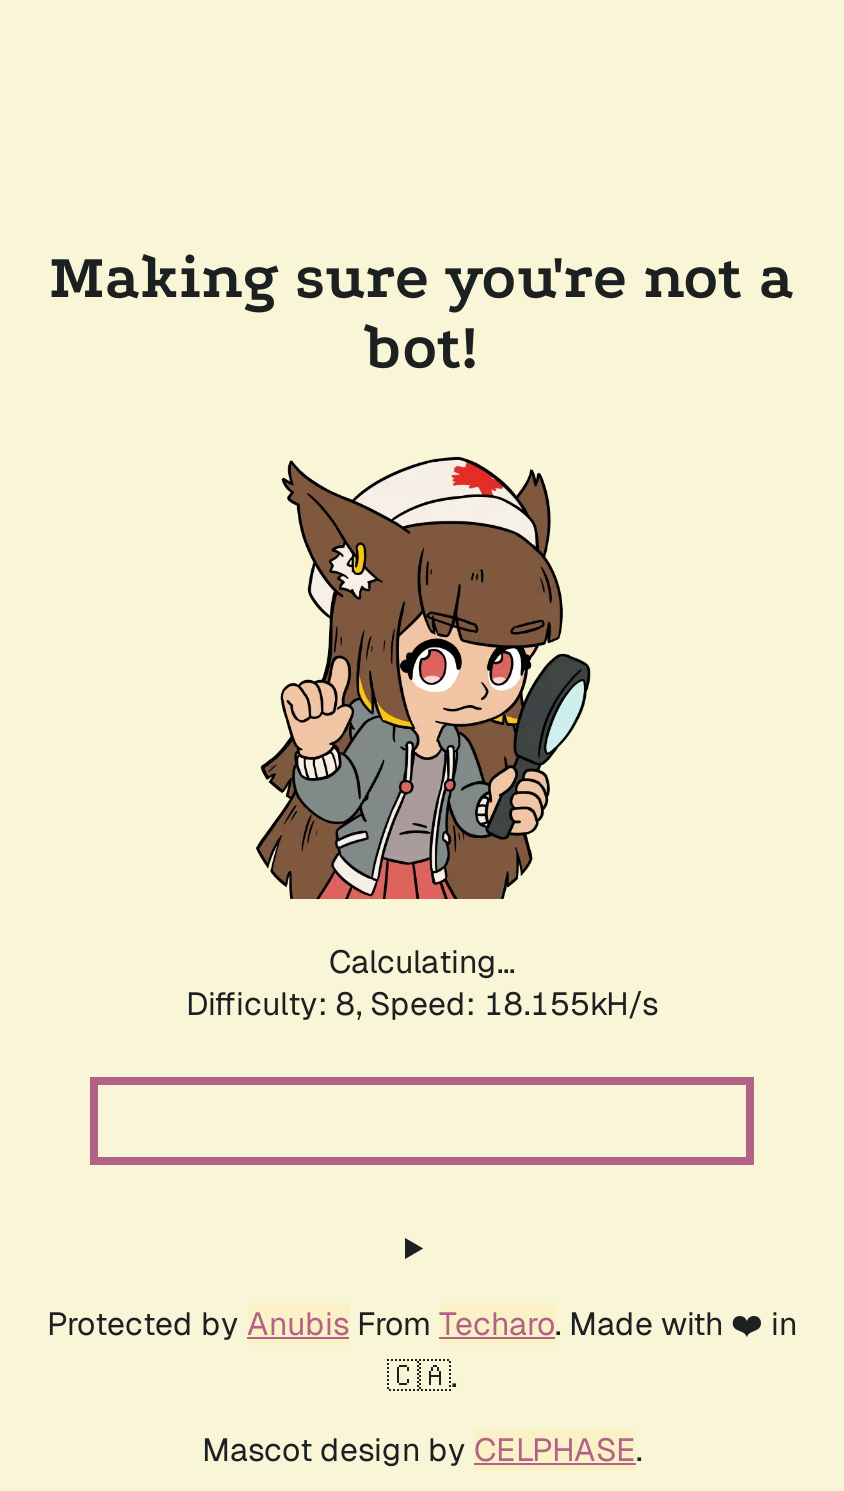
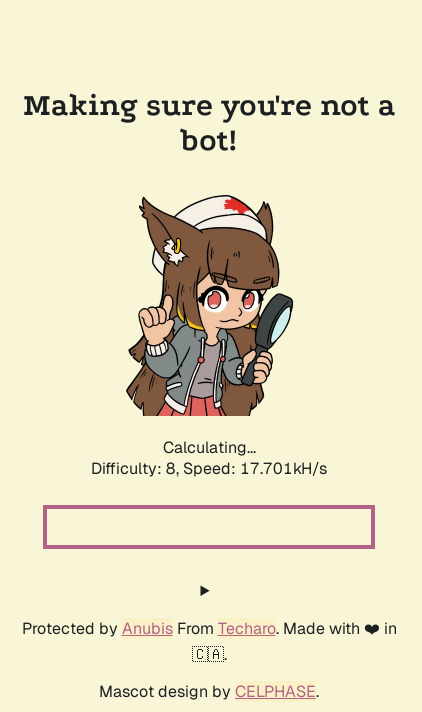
[186,983,658,1025] Difficulty: 8, Speed: 18.155kH/s -> [91,458,327,479] Difficulty: 8, Speed: 17.701kH/s

